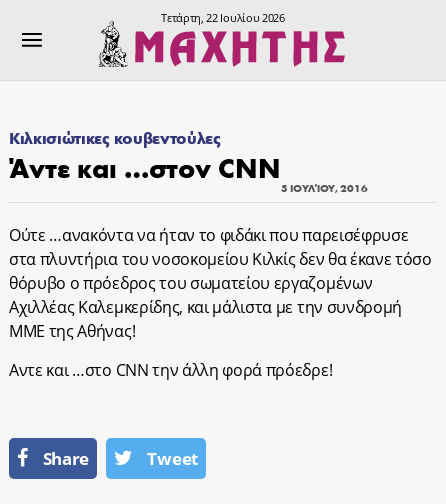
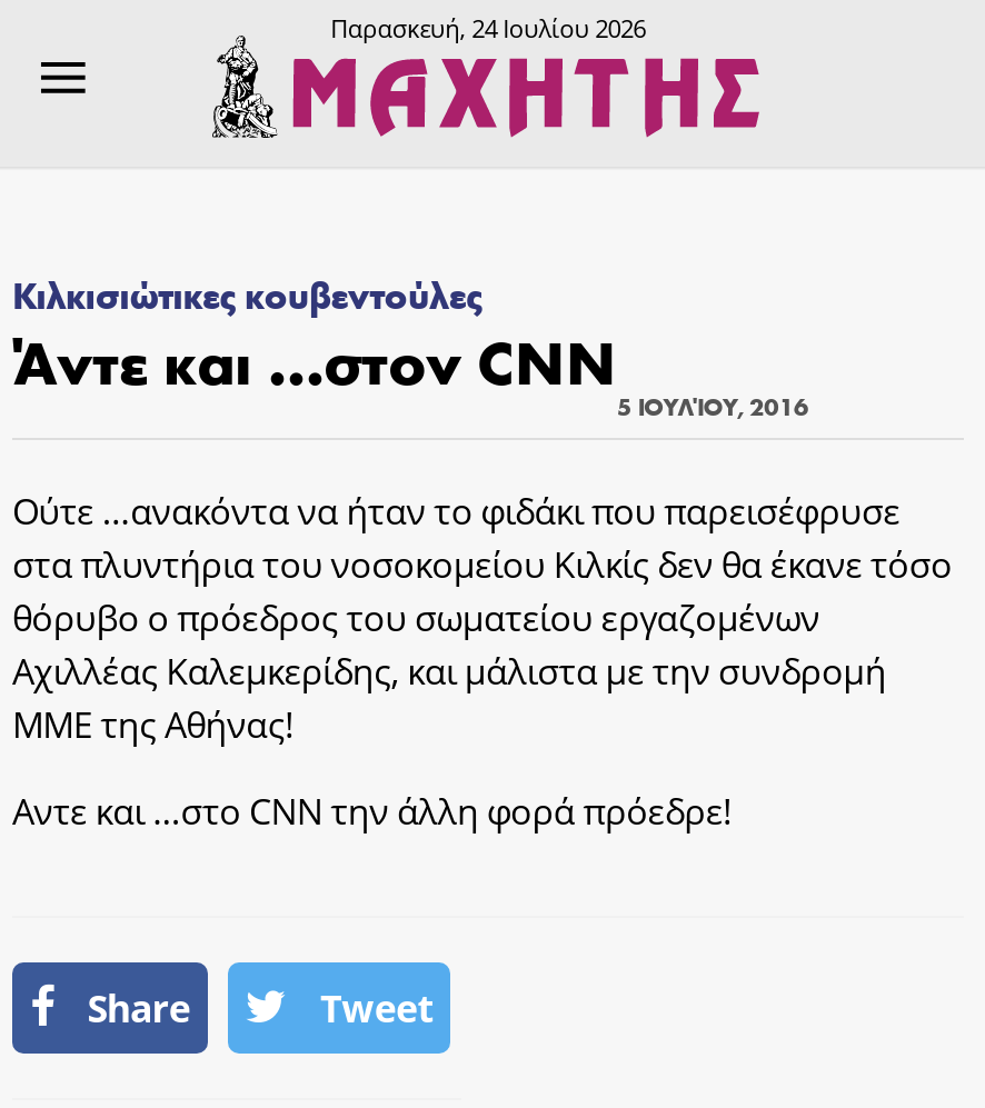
[161,10,285,25] Τετάρτη, 22 Ιουλίου 2026 -> [331,11,645,44] Παρασκευή, 24 Ιουλίου 2026

